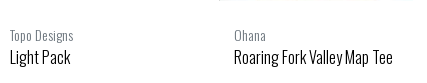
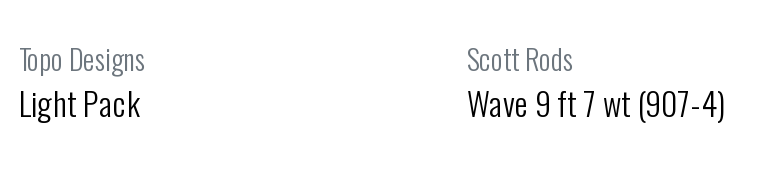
[234,24,393,69] Ohana | Roaring Fork Valley Map Tee -> [467,37,725,127] Scott Rods | Wave 9 ft 7 wt (907-4)

